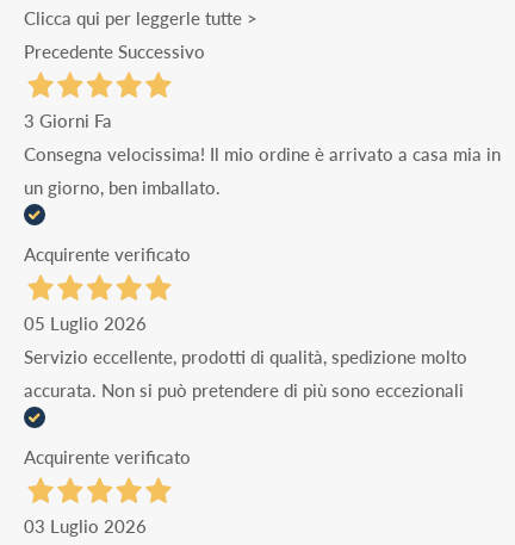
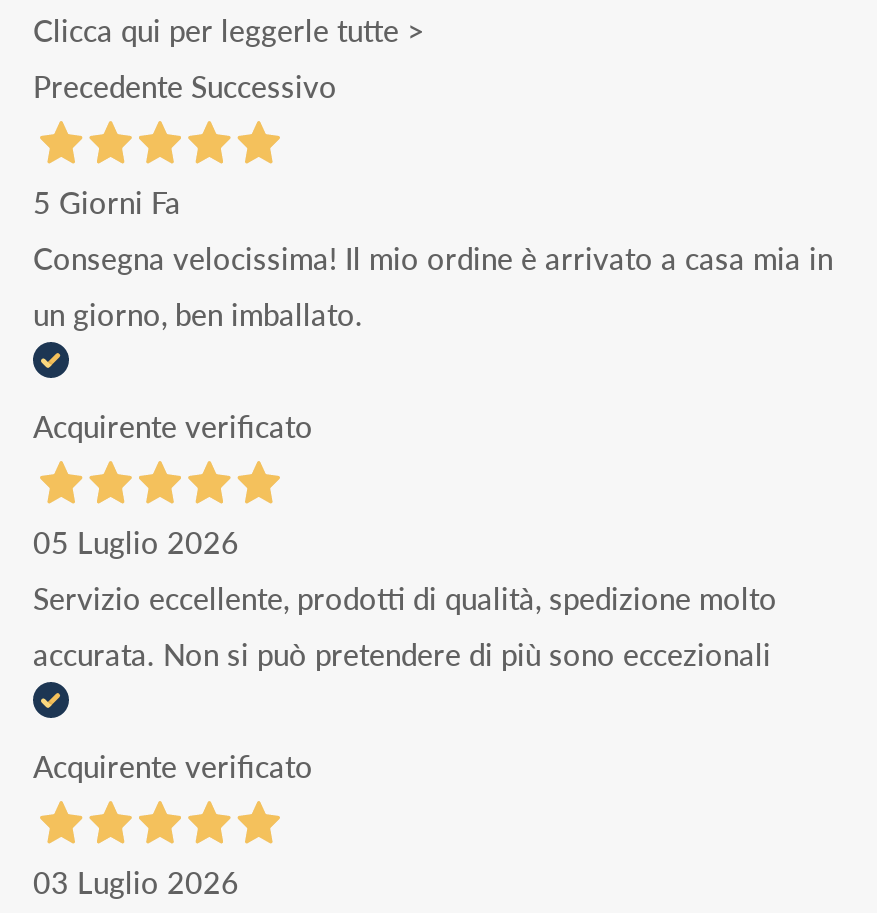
[24,109,112,131] 3 Giorni Fa -> [33,184,181,220] 5 Giorni Fa

